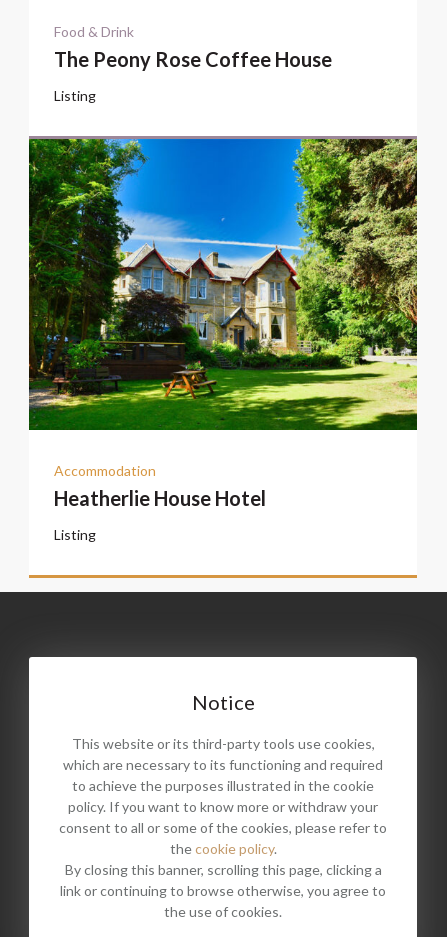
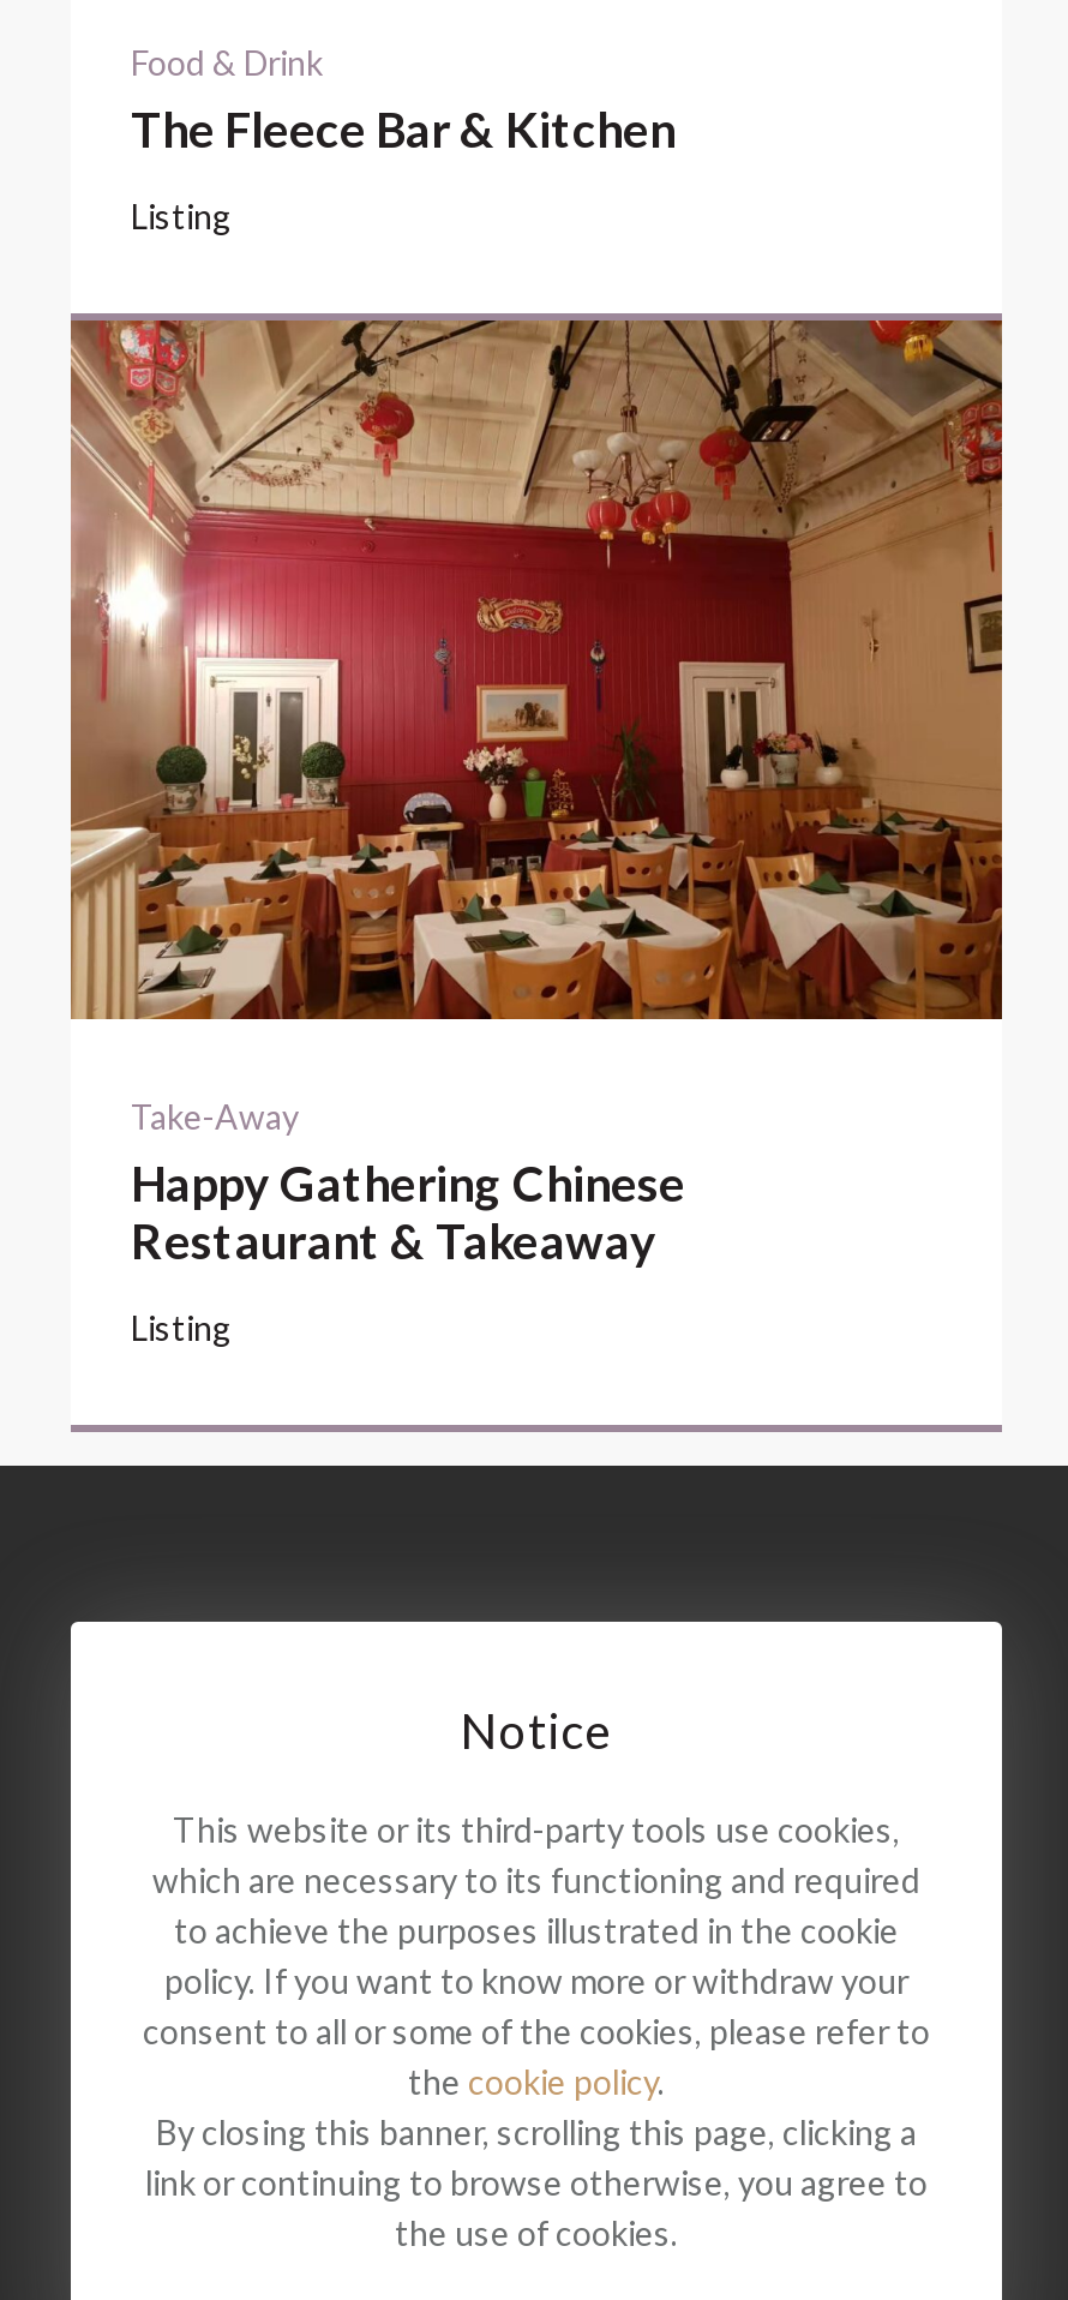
[54,47,332,71] The Peony Rose Coffee House -> [131,99,676,157] The Fleece Bar & Kitchen
[28,138,418,510] [image] | Accommodation | Heatherlie House Hotel -> [68,318,1004,1269] [image] | Take-Away | Happy Gathering Chinese | Restaurant & Takeaway

